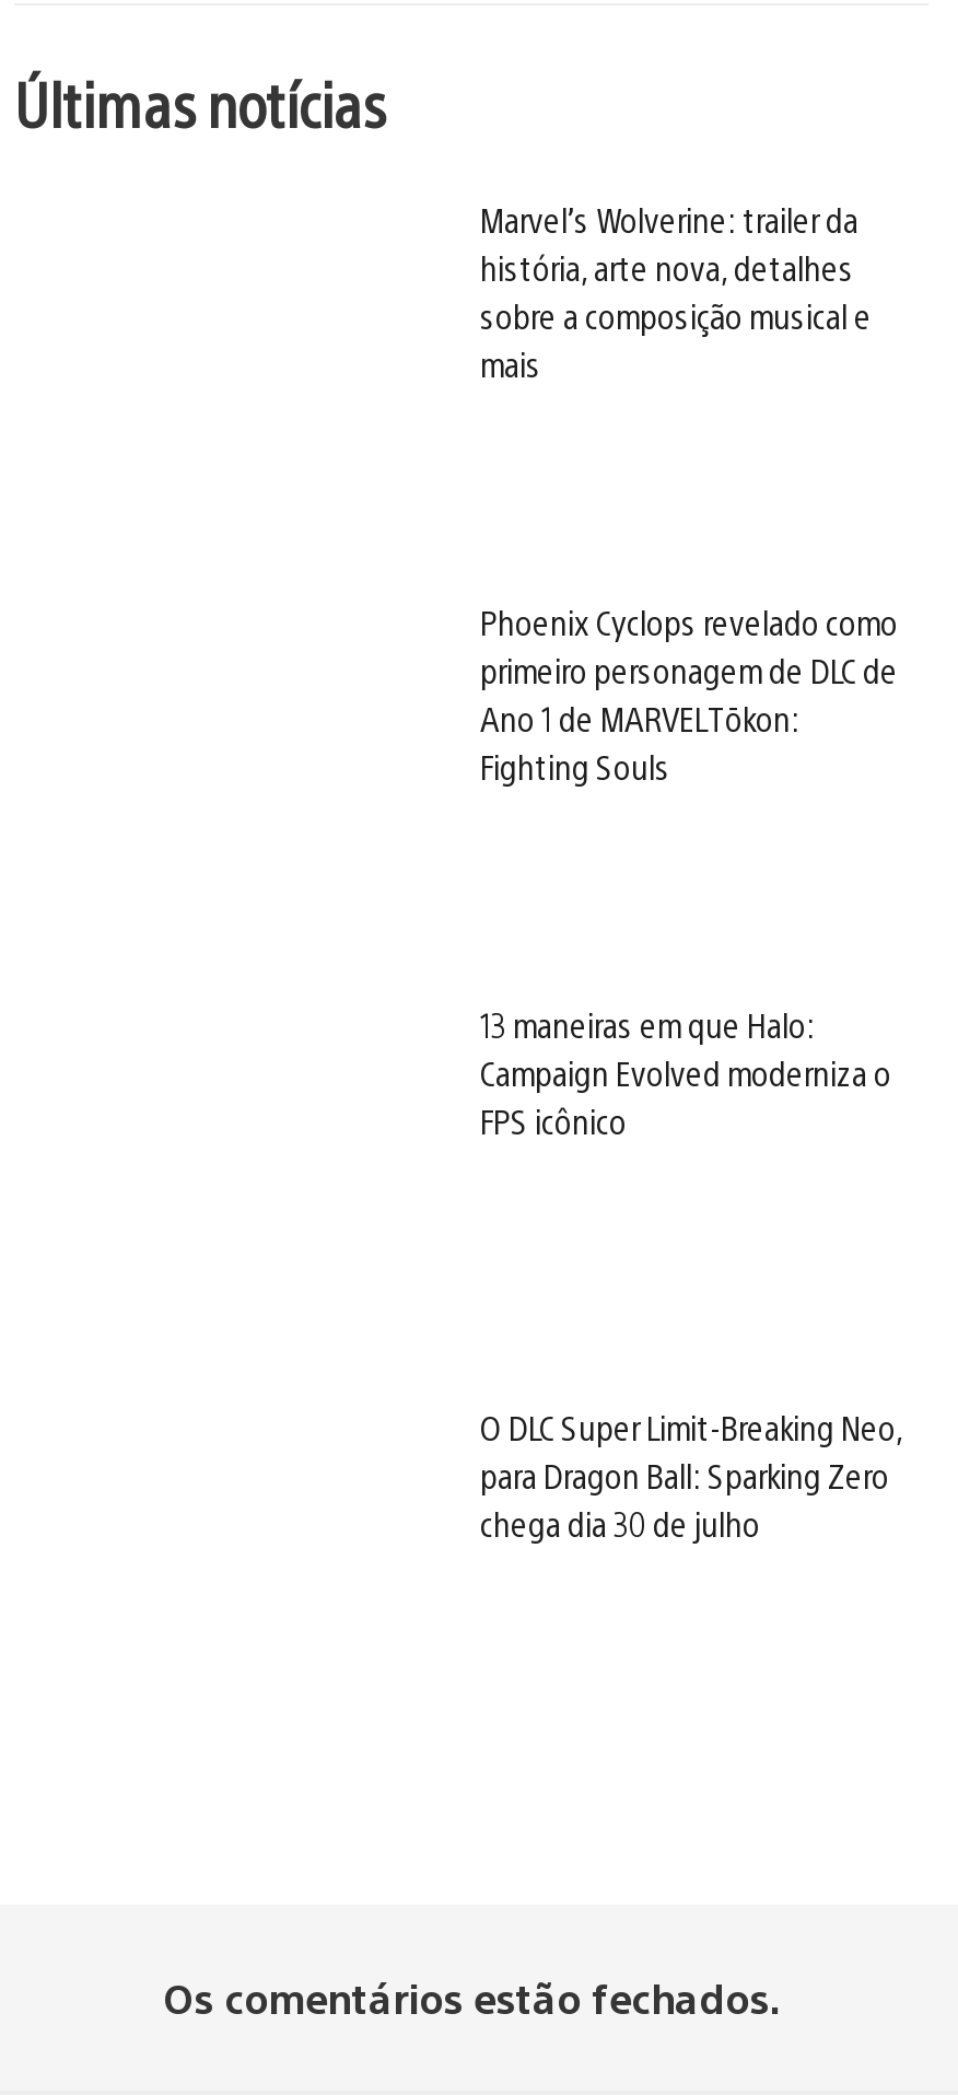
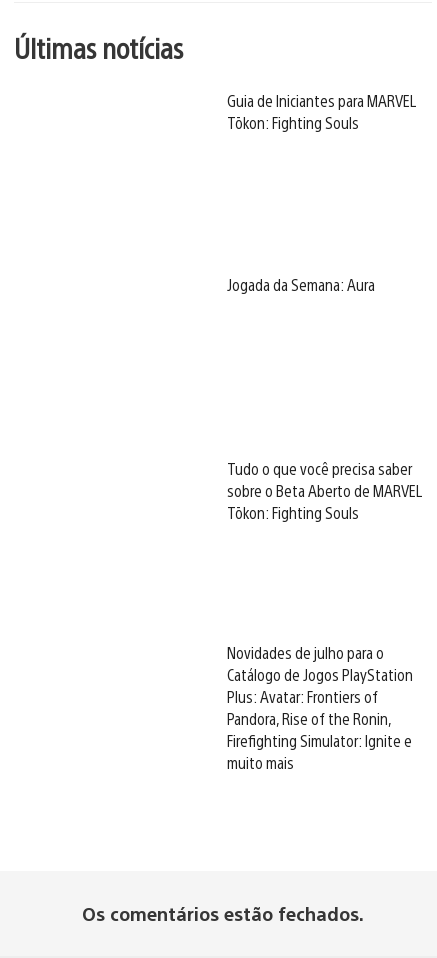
[480,195,872,386] Marvel’s Wolverine: trailer da | história, arte nova, detalhes | sobre a composição musical e | mais -> [227,90,416,133] Guia de Iniciantes para MARVEL | Tōkon: Fighting Souls
[480,598,898,788] Phoenix Cyclops revelado como | primeiro personagem de DLC de | Ano 1 de MARVEL Tōkon: | Fighting Souls -> [227,274,375,295] Jogada da Semana: Aura
[480,1001,891,1143] 13 maneiras em que Halo: | Campaign Evolved moderniza o | FPS icônico -> [227,458,422,523] Tudo o que você precisa saber | sobre o Beta Aberto de MARVEL | Tōkon: Fighting Souls
[480,1403,902,1545] O DLC Super Limit-Breaking Neo, | para Dragon Ball: Sparking Zero | chega dia 30 de julho -> [227,642,413,773] Novidades de julho para o | Catálogo de Jogos PlayStation | Plus: Avatar: Frontiers of | Pandora, Rise of the Ronin, | Firefighting Simulator: Ignite e | muito mais

